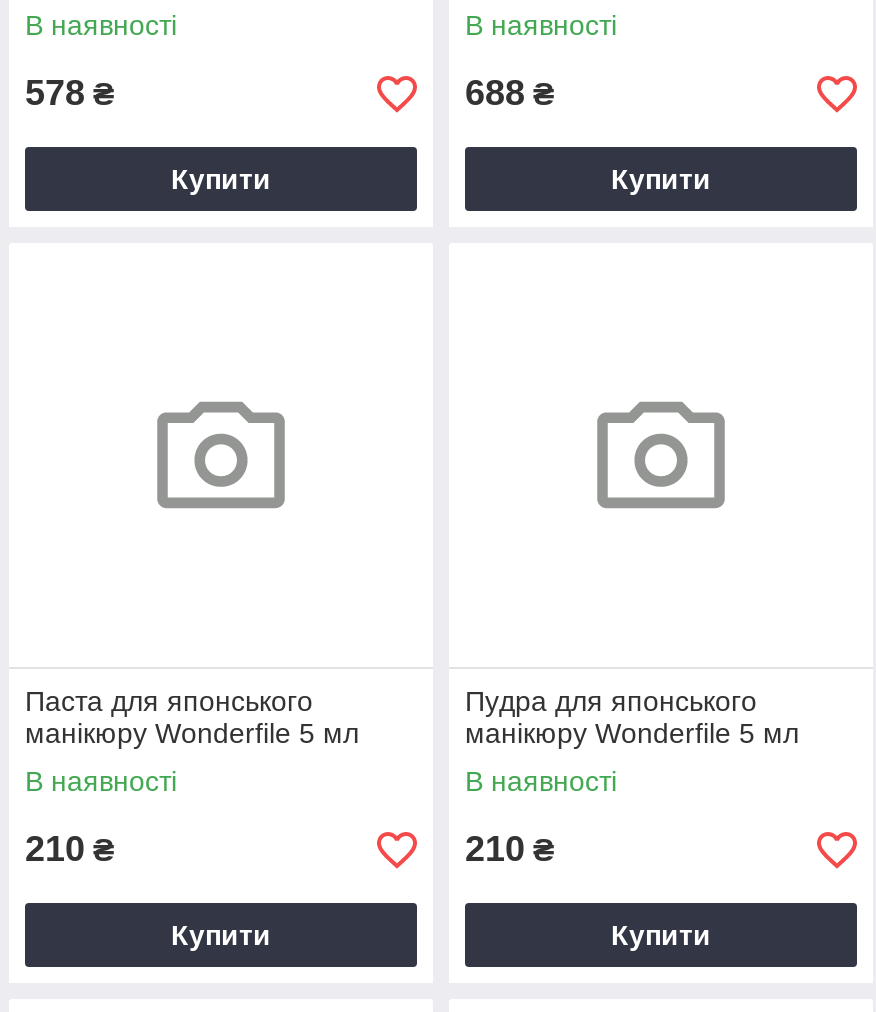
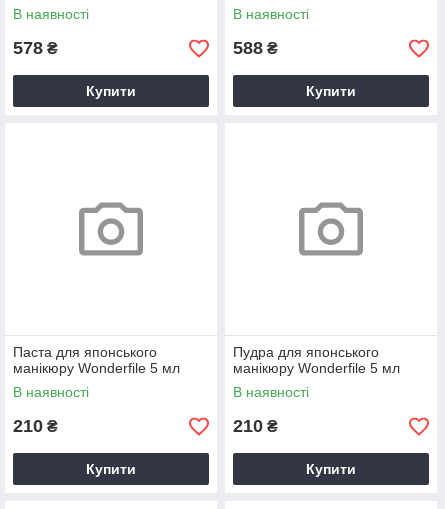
[465,73,555,113] 688 ₴ -> [233,38,278,58] 588 ₴

